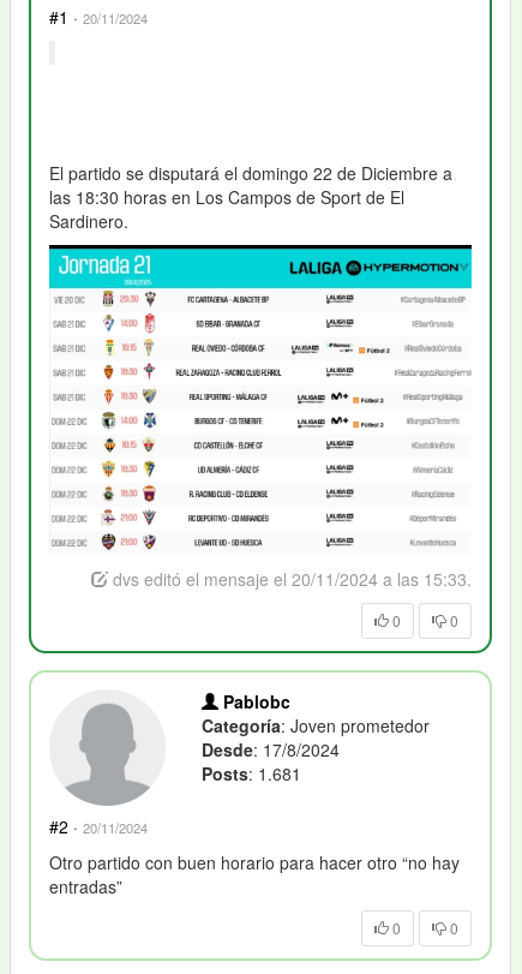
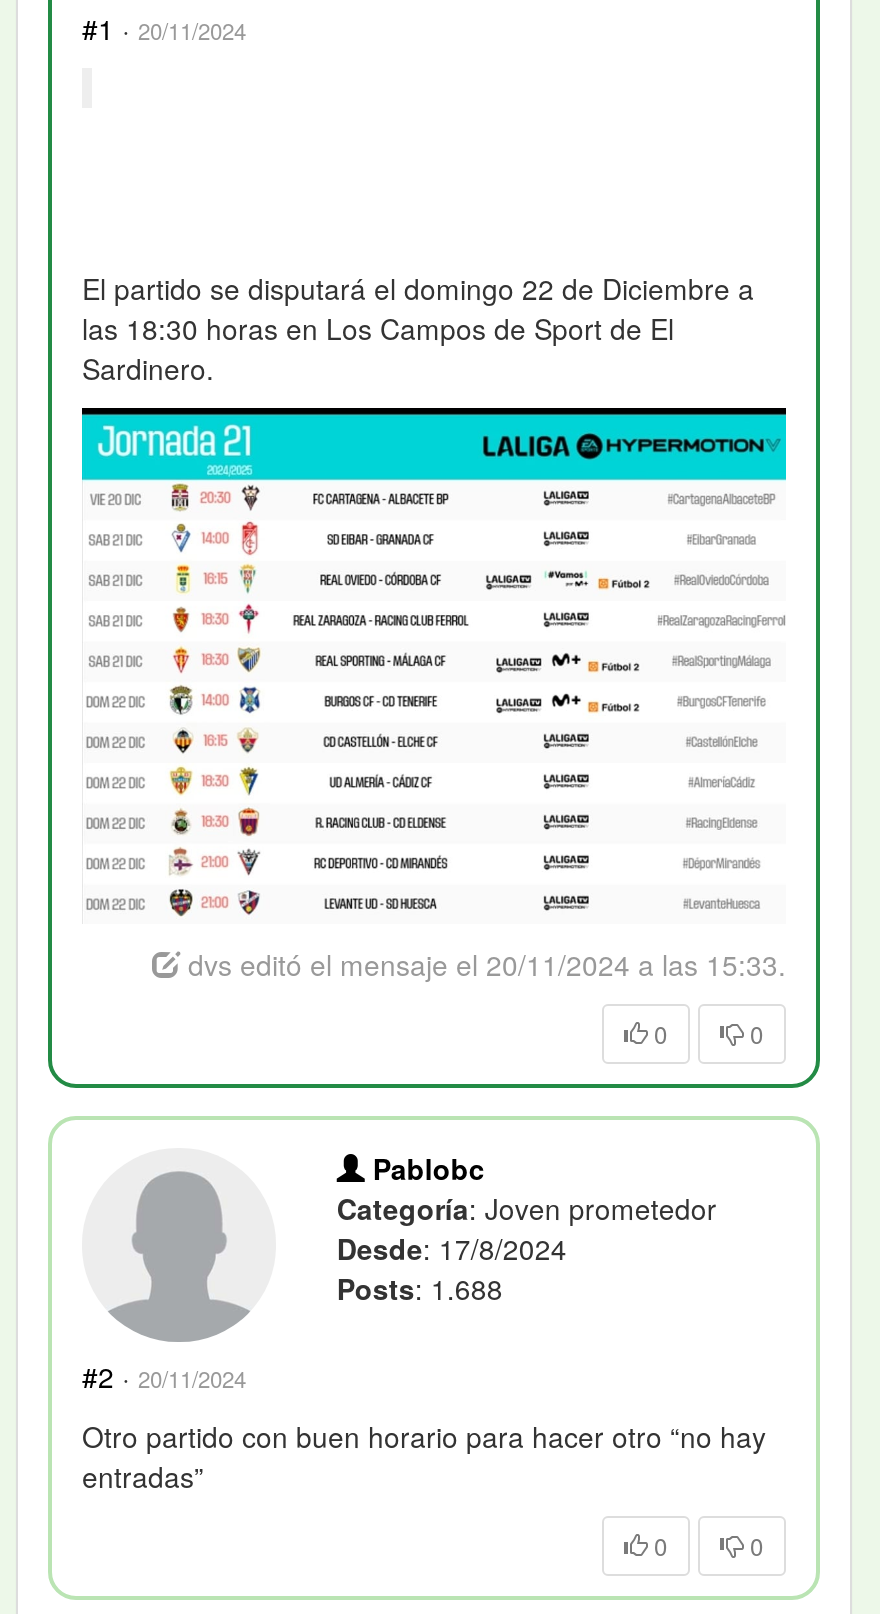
[202,761,302,785] Posts: 1.681 -> [337,1267,503,1307] Posts: 1.688

